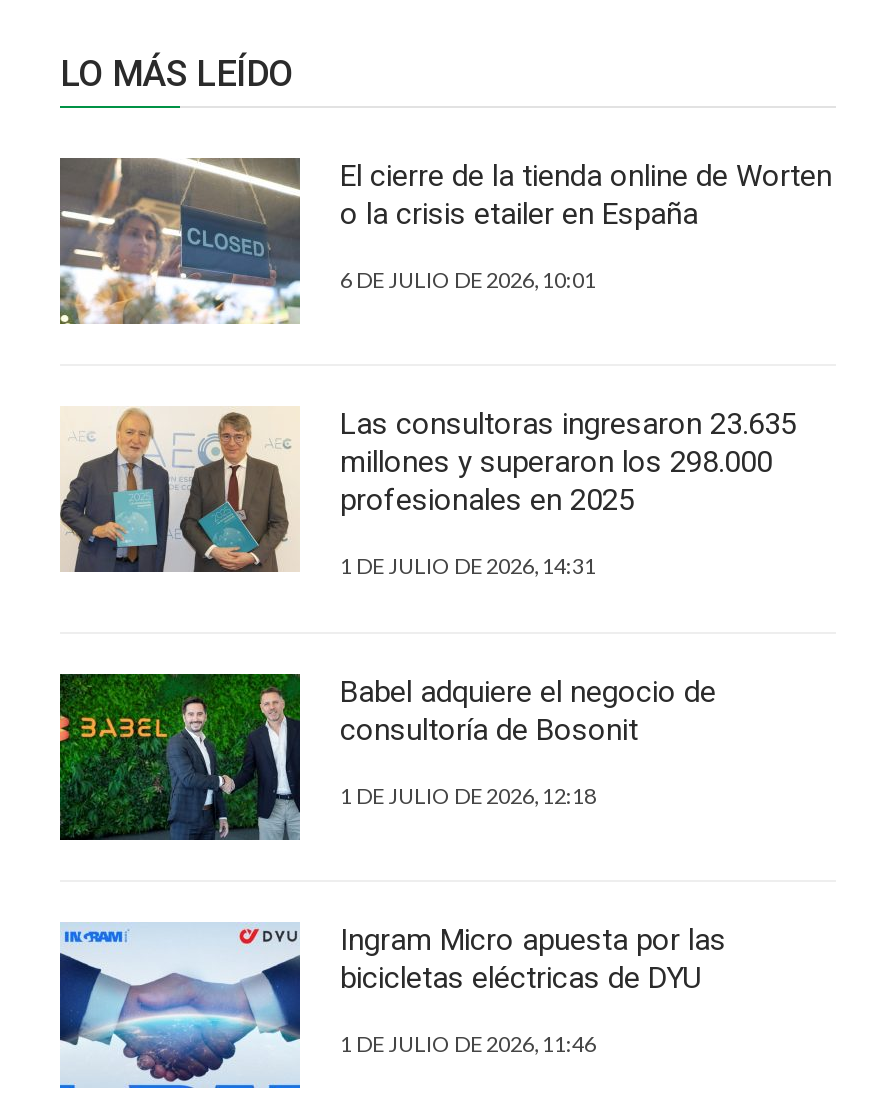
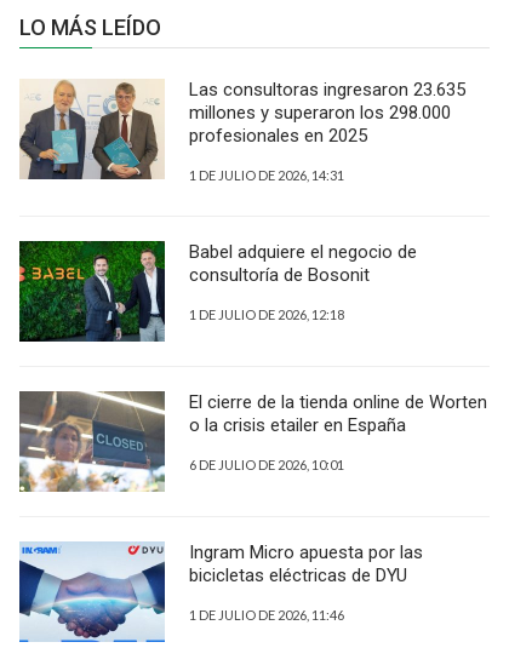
moved [58,156,832,326] -> [18,390,487,493]: [image] | El cierre de la tienda online de Worten | o la crisis etailer en España | 6 DE JULIO DE 2026, 10:01
moved [58,406,796,808] -> [18,79,465,322]: [image] | Las consultoras ingresaron 23.635 | millones y superaron los 298.000 | profesionales en 2025 | 1 DE JULIO DE 2026, 14:31 | Babel adquiere el negocio de | consultoría de Bosonit | 1 DE JULIO DE 2026, 12:18

